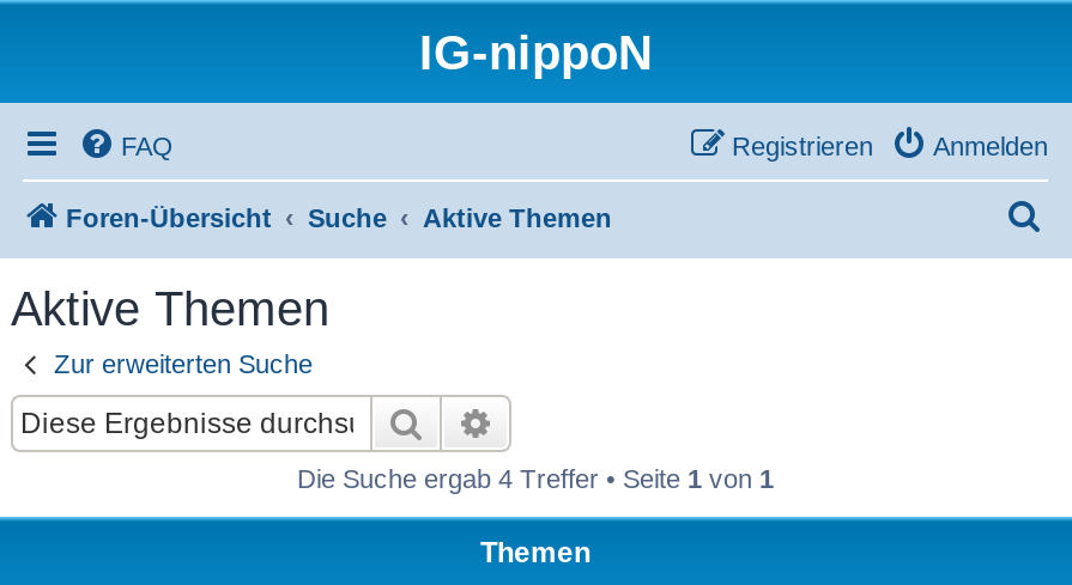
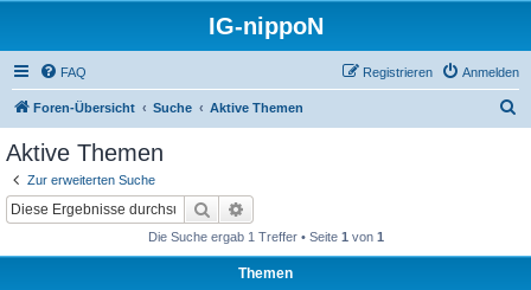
[297,463,774,492] Die Suche ergab 4 Treffer • Seite 1 von 1 -> [148,229,383,243] Die Suche ergab 1 Treffer • Seite 1 von 1

